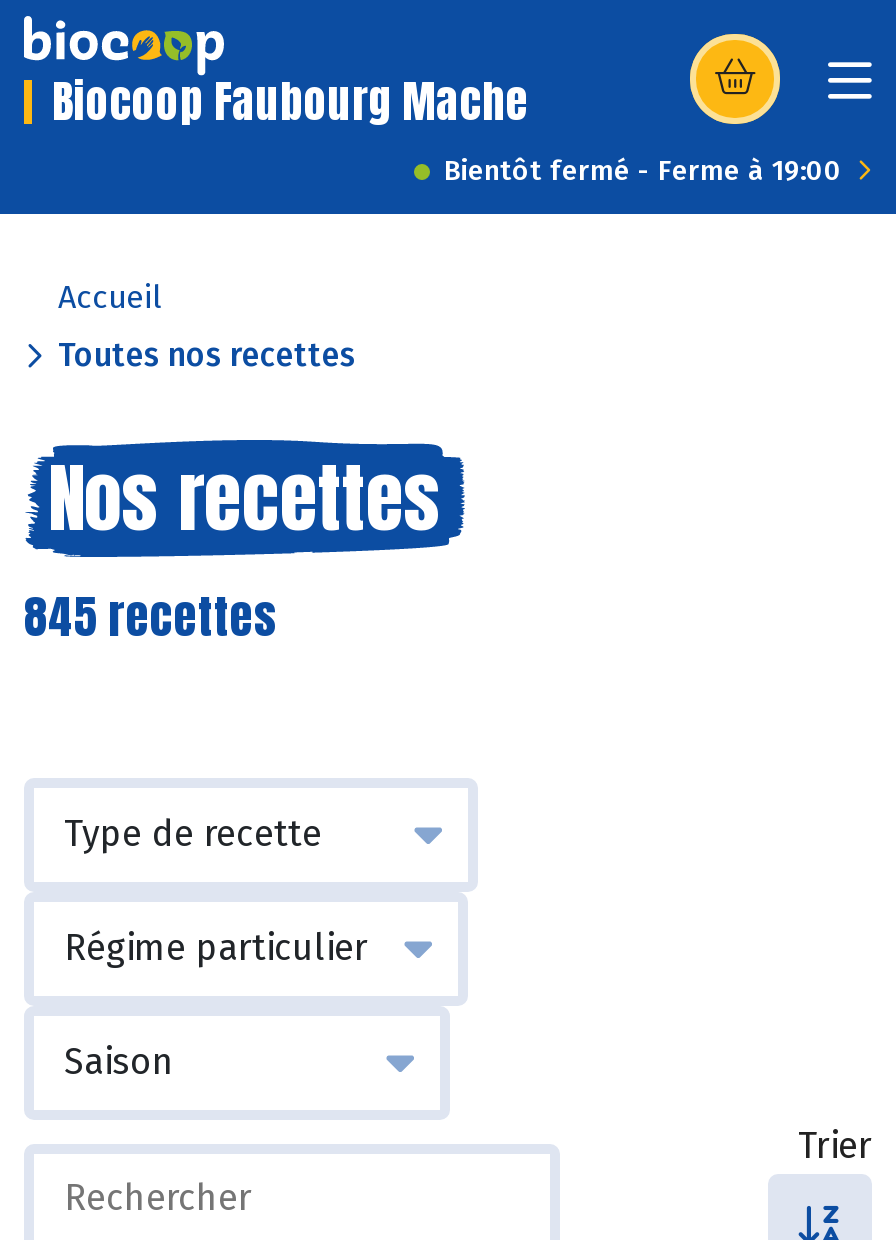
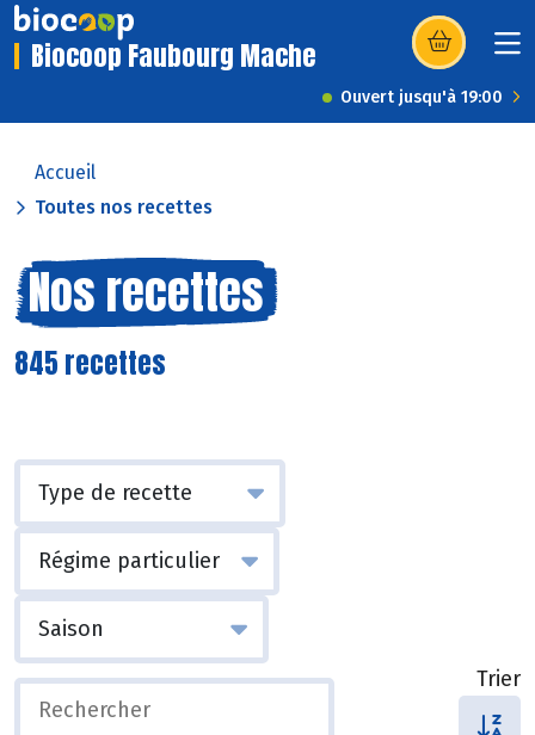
[444,154,842,188] Bientôt fermé - Ferme à 19:00 -> [340,87,503,107] Ouvert jusqu'à 19:00

